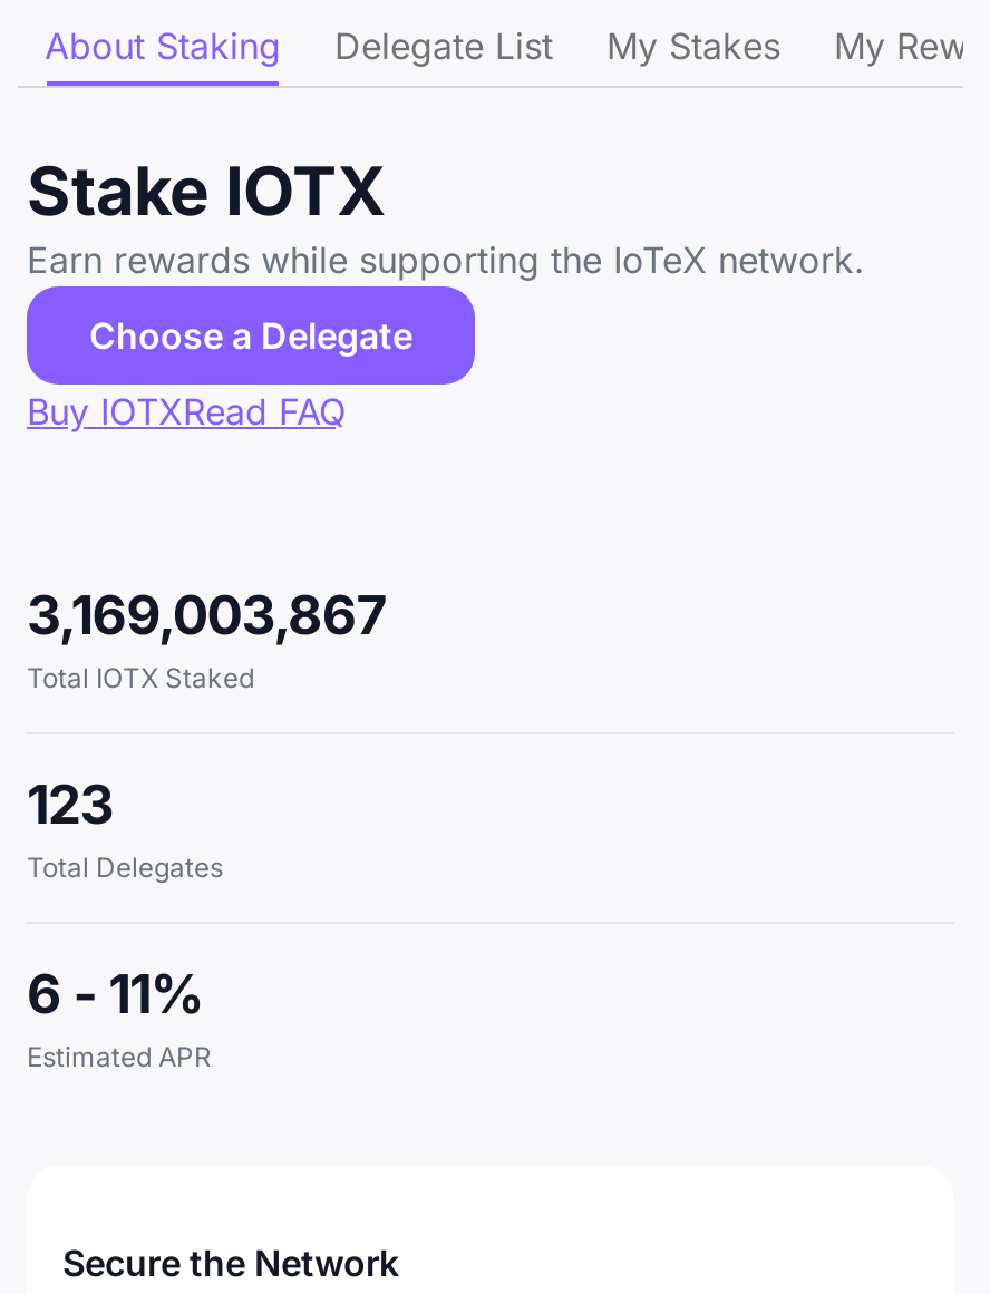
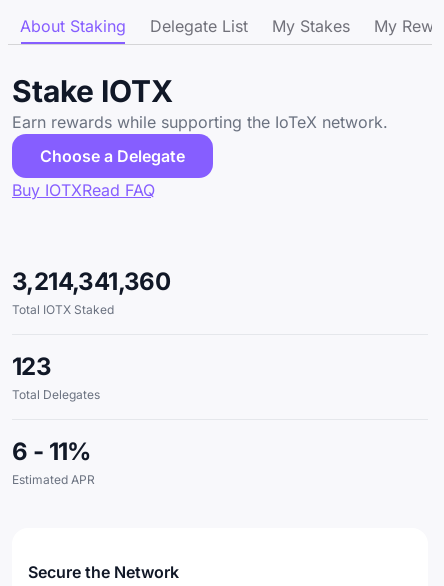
[27,583,386,648] 3,169,003,867 -> [12,267,170,296] 3,214,341,360

